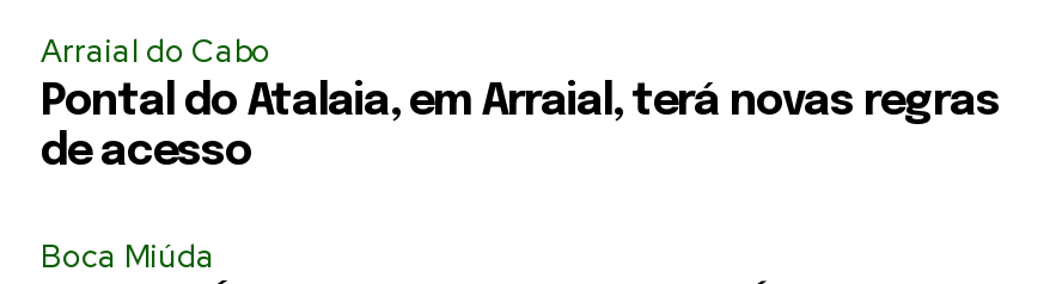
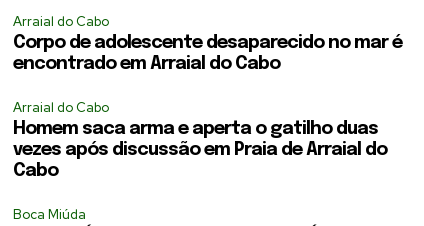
[41,82,1000,175] Pontal do Atalaia, em Arraial, terá novas regras | de acesso -> [13,34,402,180] Corpo de adolescente desaparecido no mar é | encontrado em Arraial do Cabo | Arraial do Cabo | Homem saca arma e aperta o gatilho duas | vezes após discussão em Praia de Arraial do | Cabo

